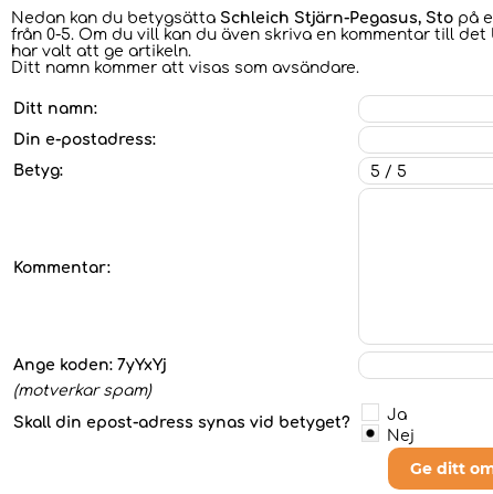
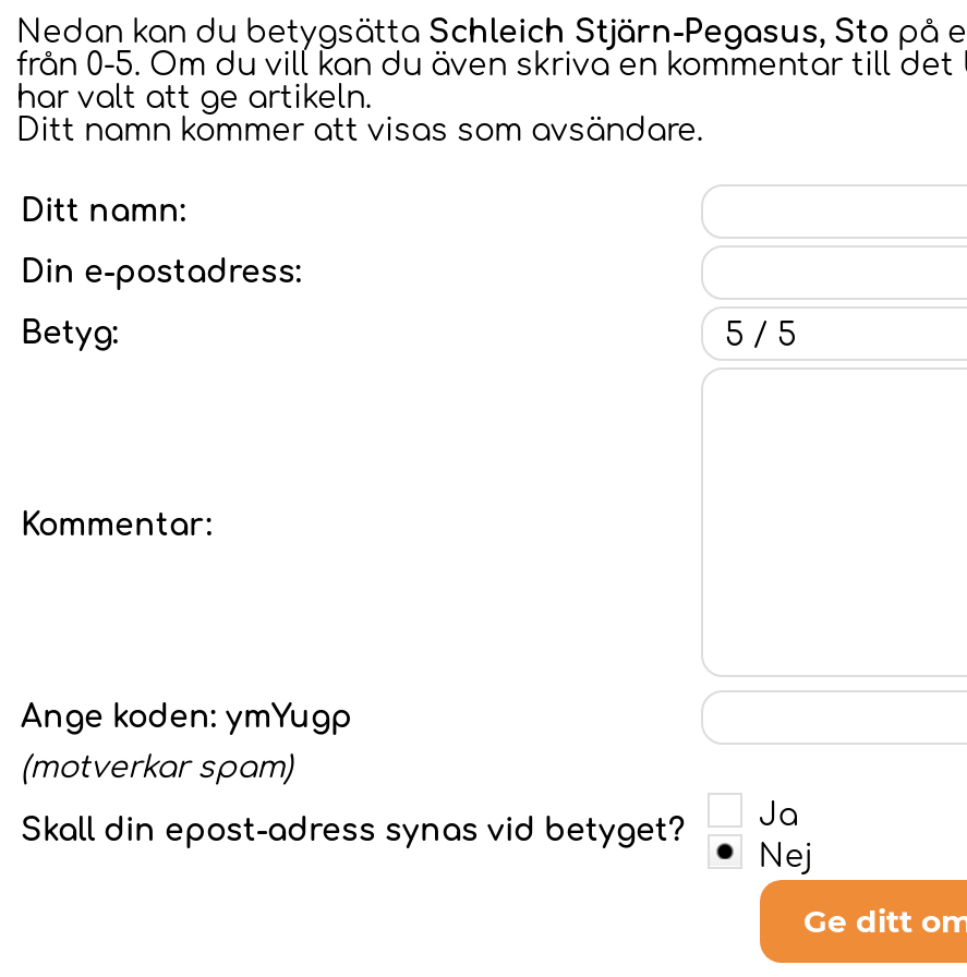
[13,356,167,373] Ange koden: 7yYxYj -> [21,700,352,733] Ange koden: ymYugp

